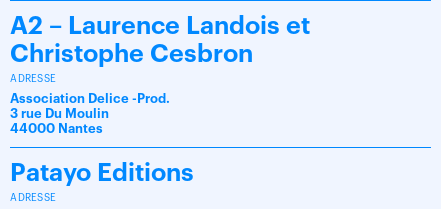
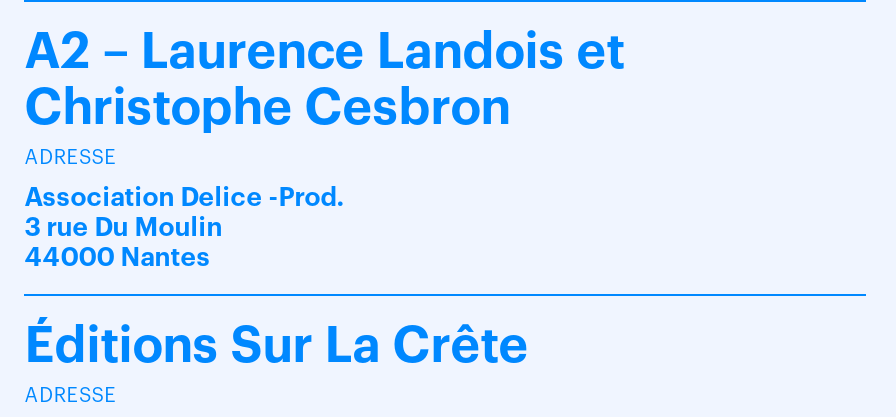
[10,160,194,185] Patayo Editions -> [25,320,529,370] Éditions Sur La Crête

